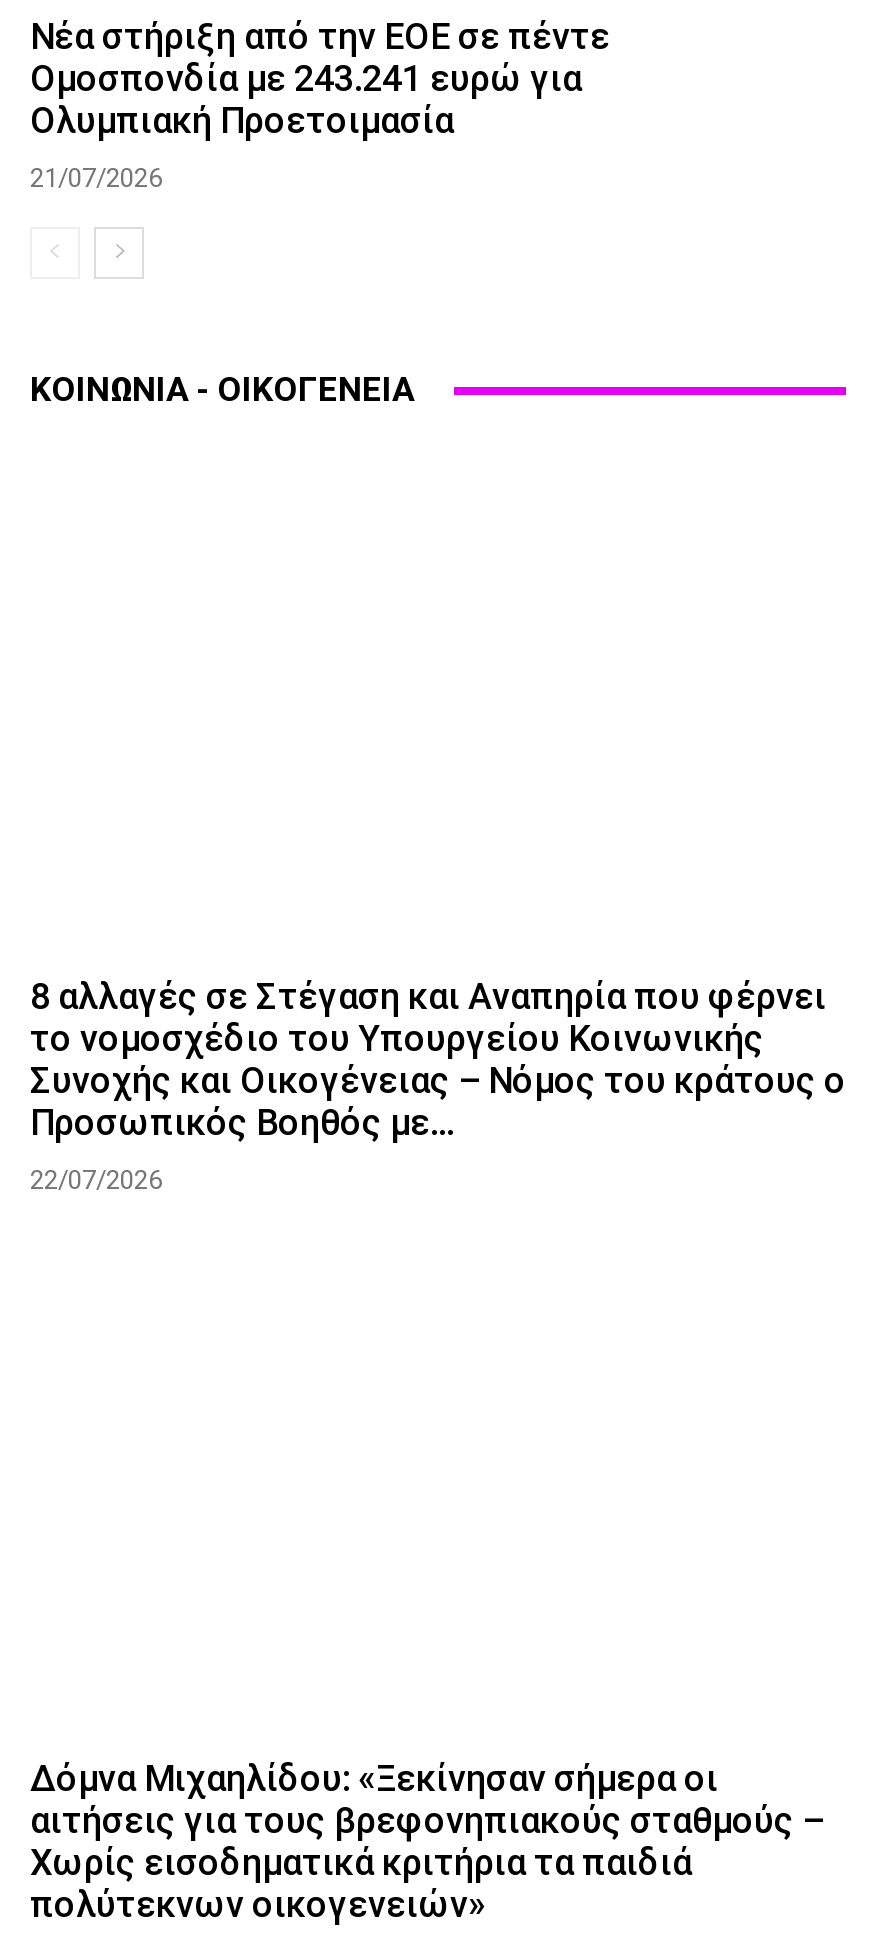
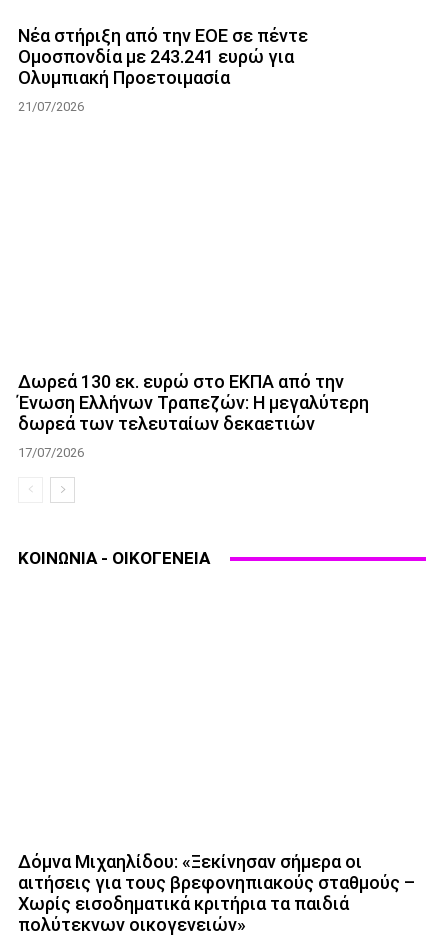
none -> [18,371,369,460] Δωρεά 130 εκ. ευρώ στο ΕΚΠΑ από την | Ένωση Ελλήνων Τραπεζών: Η μεγαλύτερη | δωρεά των τελευταίων δεκαετιών | 17/07/2026
moved [30,370,414,410] -> [18,548,210,568]: ΚΟΙΝΩΝΙΑ - ΟΙΚΟΓΕΝΕΙΑ
[30,975,846,1195] 8 αλλαγές σε Στέγαση και Αναπηρία που φέρνει | το νομοσχέδιο του Υπουργείου Κοινωνικής | Συνοχής και Οικογένειας – Νόμος του κράτους ο | Προσωπικός Βοηθός με... | 22/07/2026 -> none

